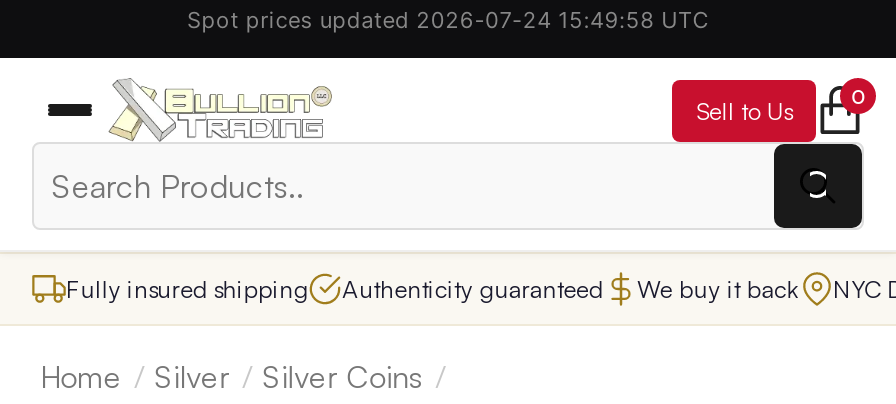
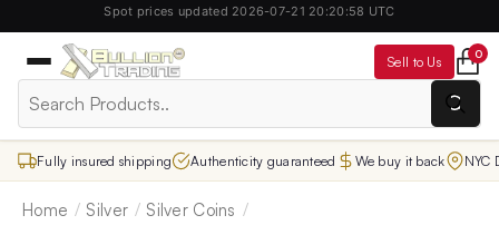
[187,6,709,34] Spot prices updated 2026-07-24 15:49:58 UTC -> [104,3,395,19] Spot prices updated 2026-07-21 20:20:58 UTC

